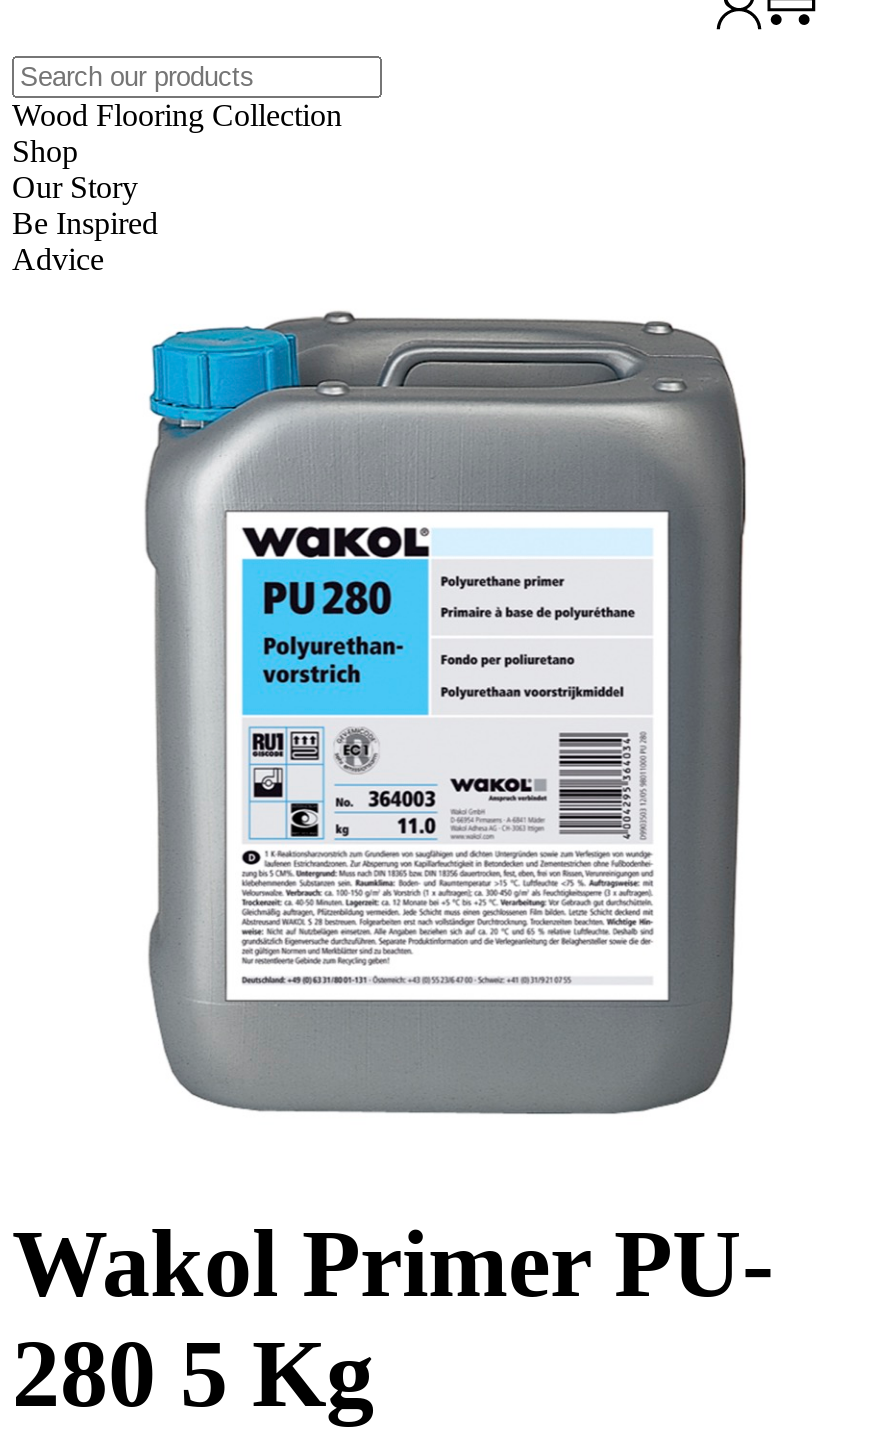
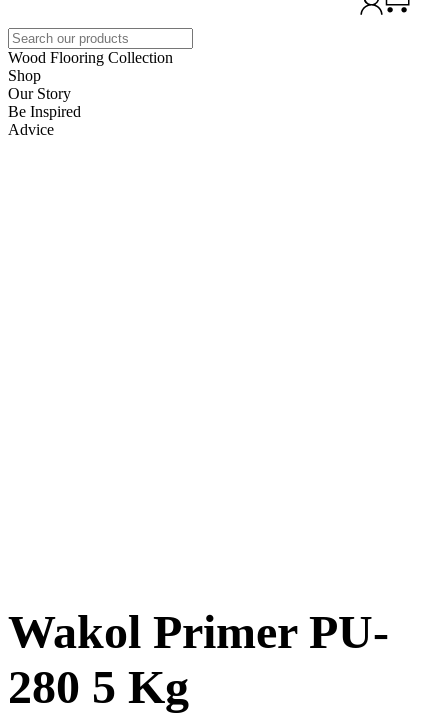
[144,310,748,1116] [image] -> none

